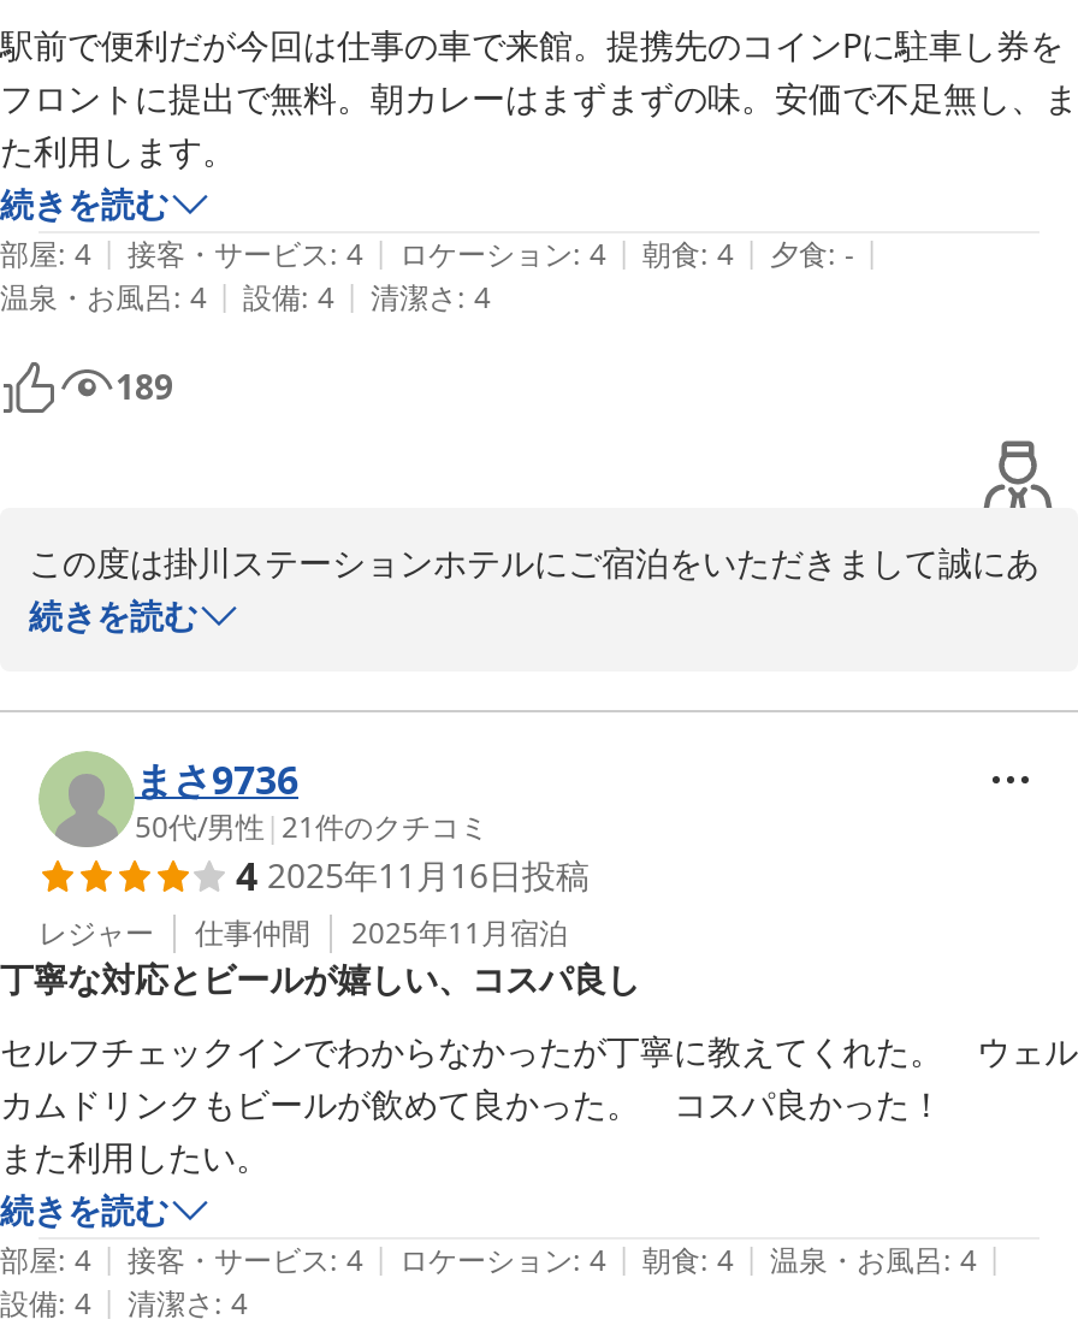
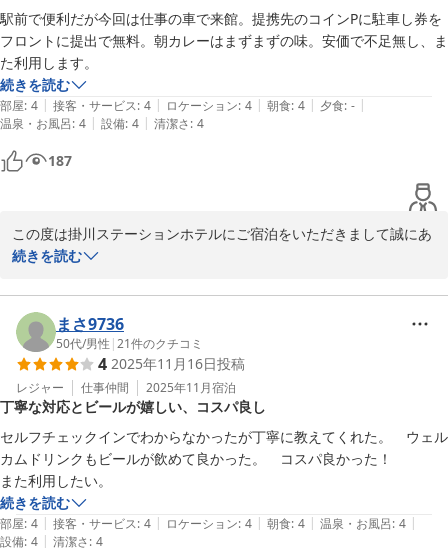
[115,363,173,409] 189 -> [48,151,72,170] 187

